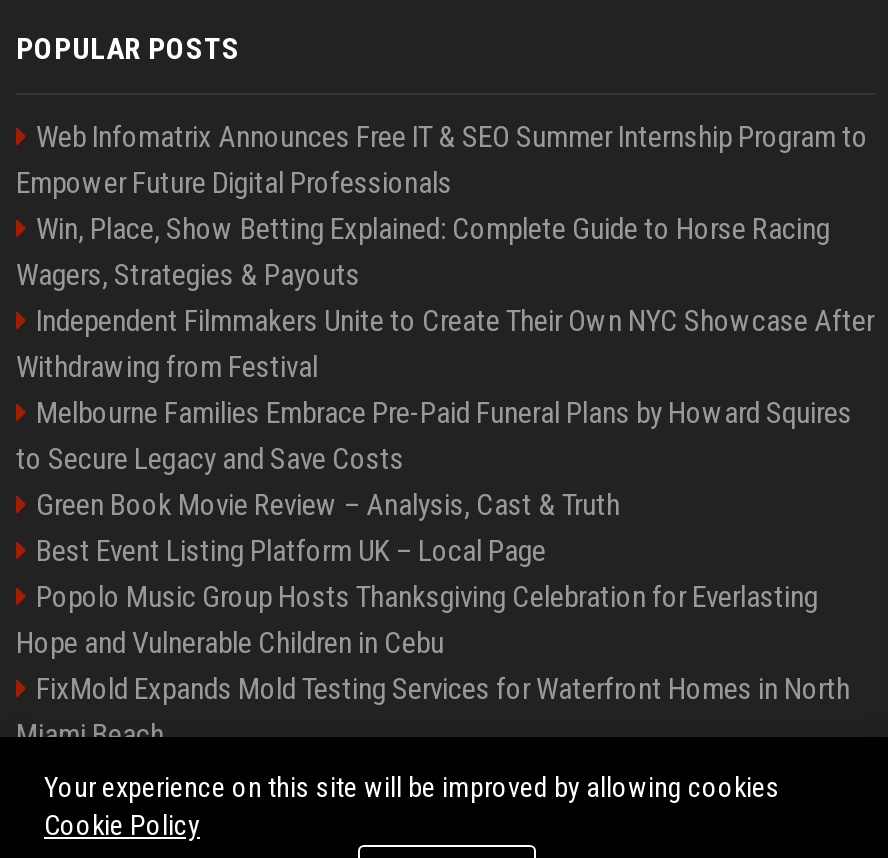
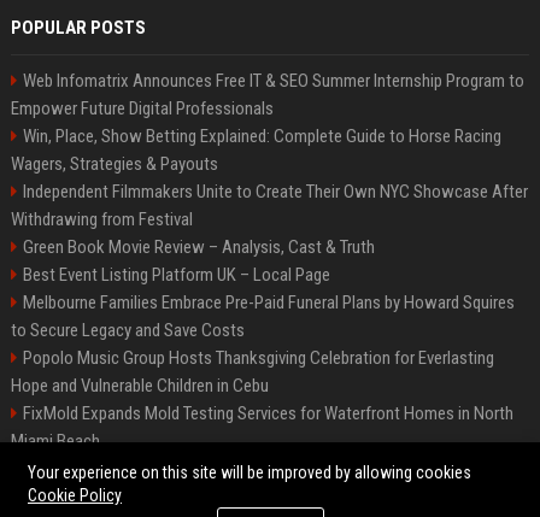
moved [16,395,852,477] -> [11,292,515,341]: Melbourne Families Embrace Pre-Paid Funeral Plans by Howard Squires | to Secure Legacy and Save Costs
moved [36,487,620,569] -> [23,236,375,286]: Green Book Movie Review – Analysis, Cast & Truth | Best Event Listing Platform UK – Local Page

